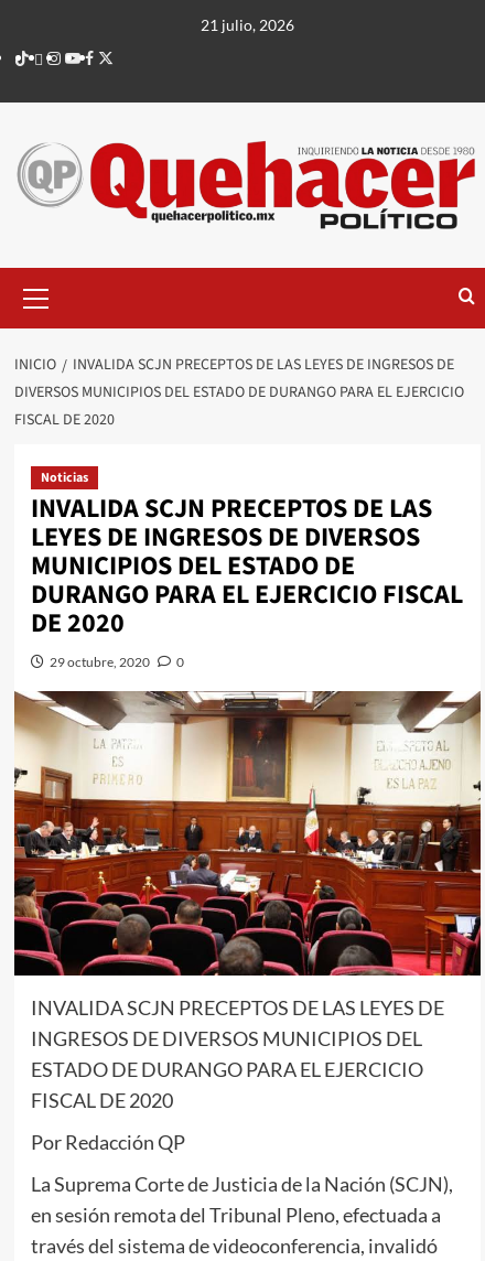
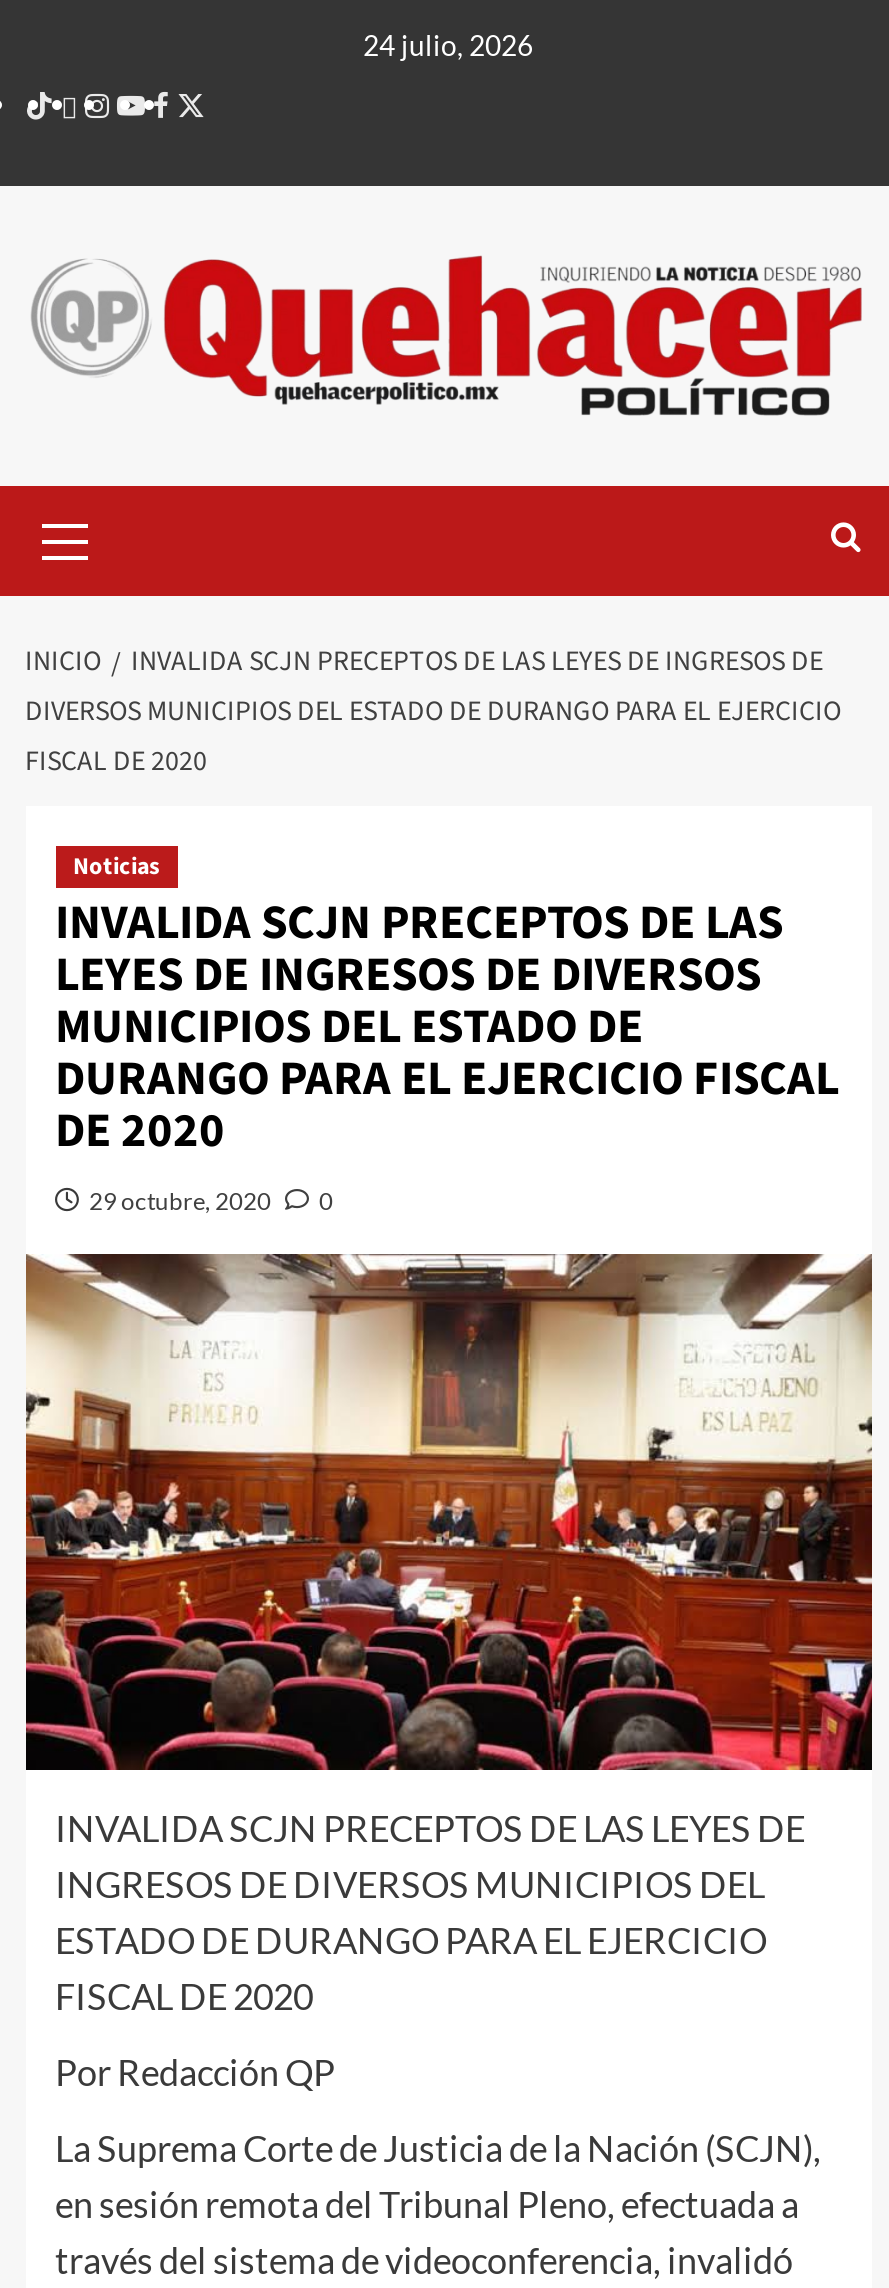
[200,15,294,34] 21 julio, 2026 -> [363,28,533,62] 24 julio, 2026

